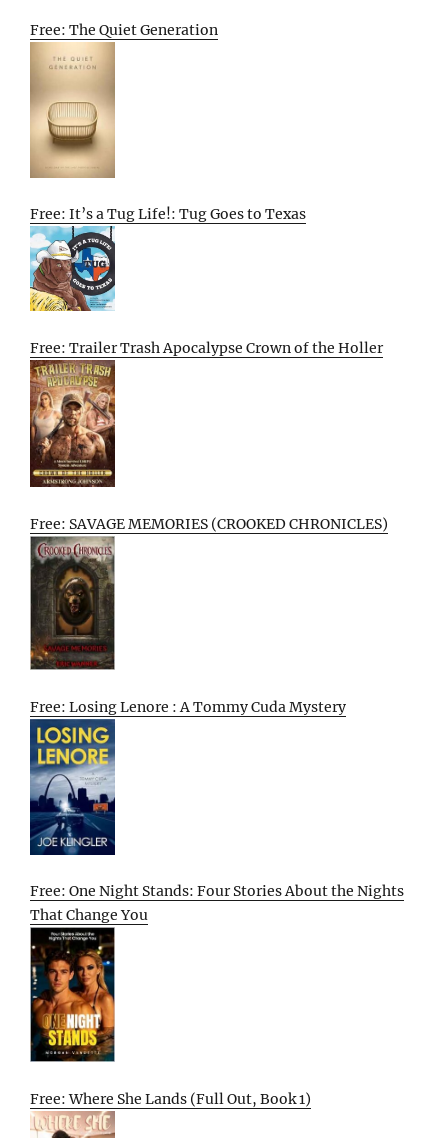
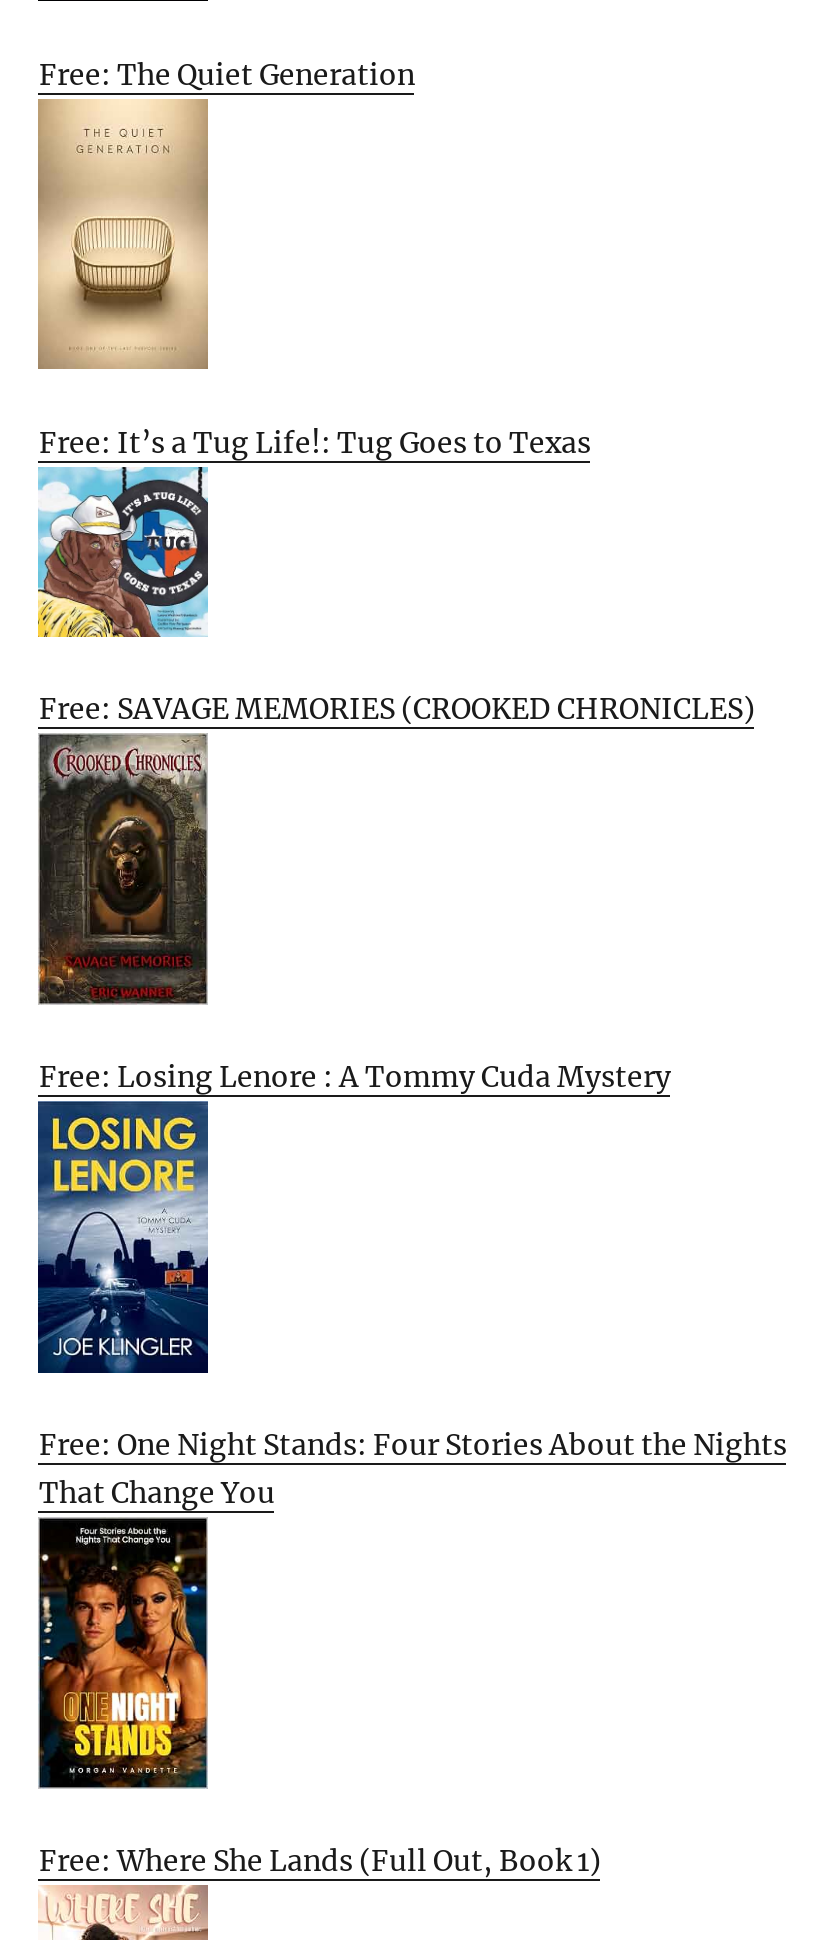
[30,339,383,357] Free: Trailer Trash Apocalypse Crown of the Holler -> none
[29,364,116,488] [image] -> none

